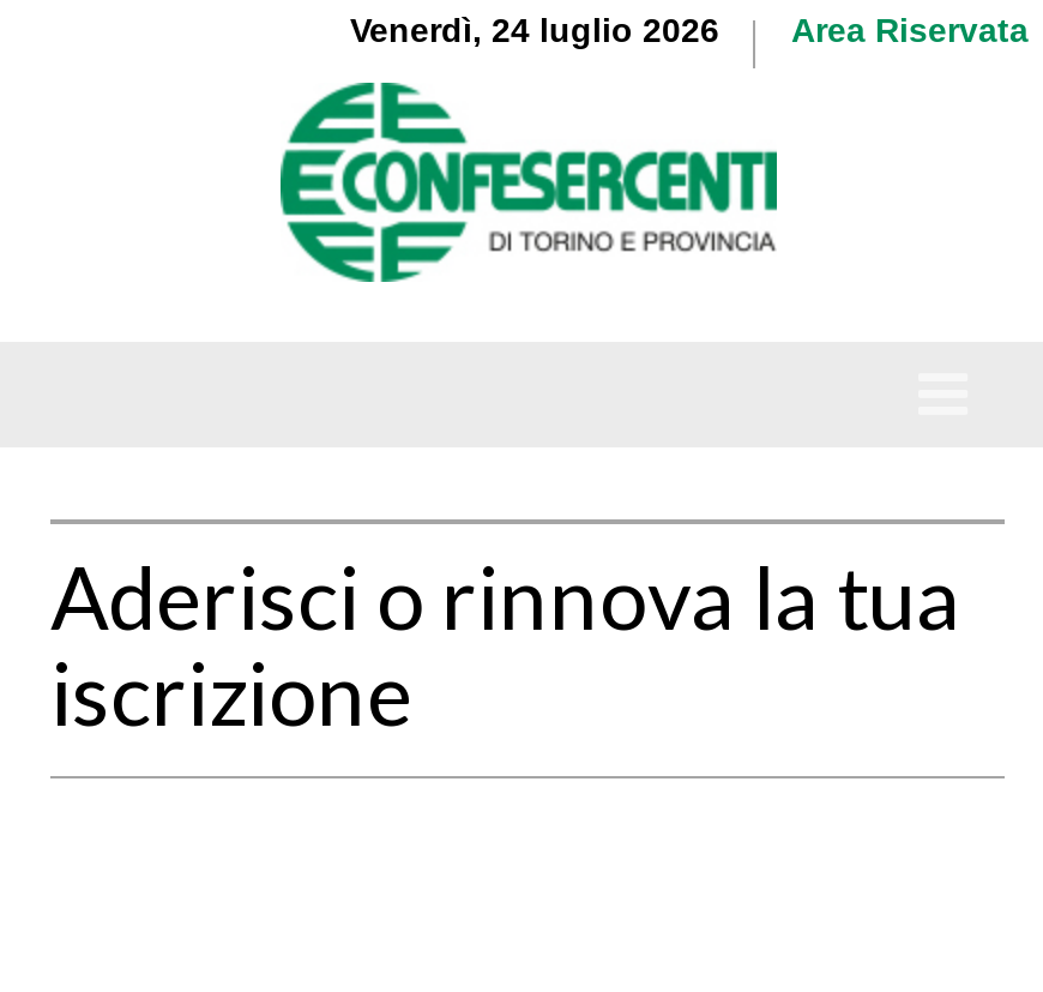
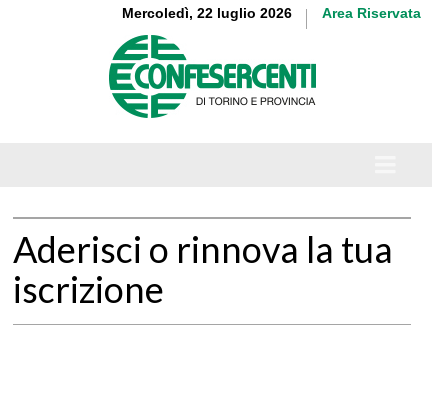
[350,11,719,49] Venerdì, 24 luglio 2026 -> [122,5,292,21] Mercoledì, 22 luglio 2026

